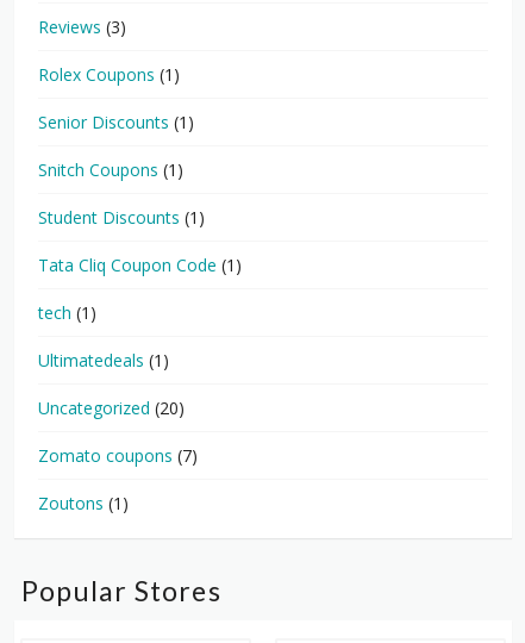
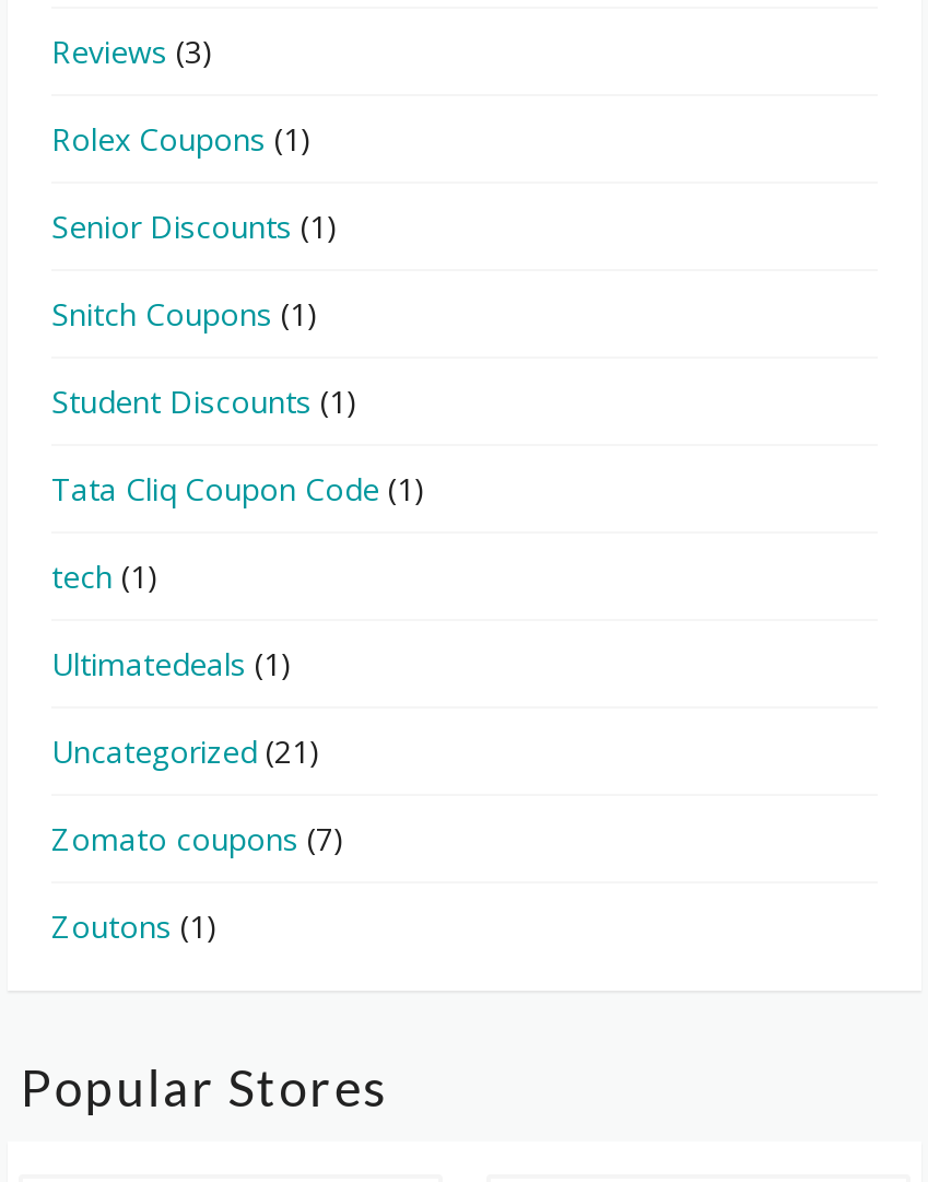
[38,396,185,419] Uncategorized (20) -> [51,730,320,771] Uncategorized (21)

